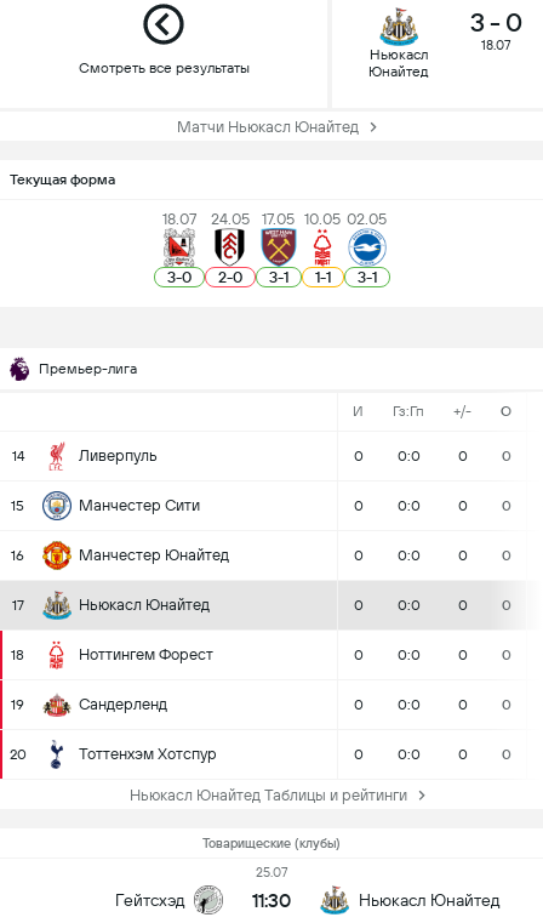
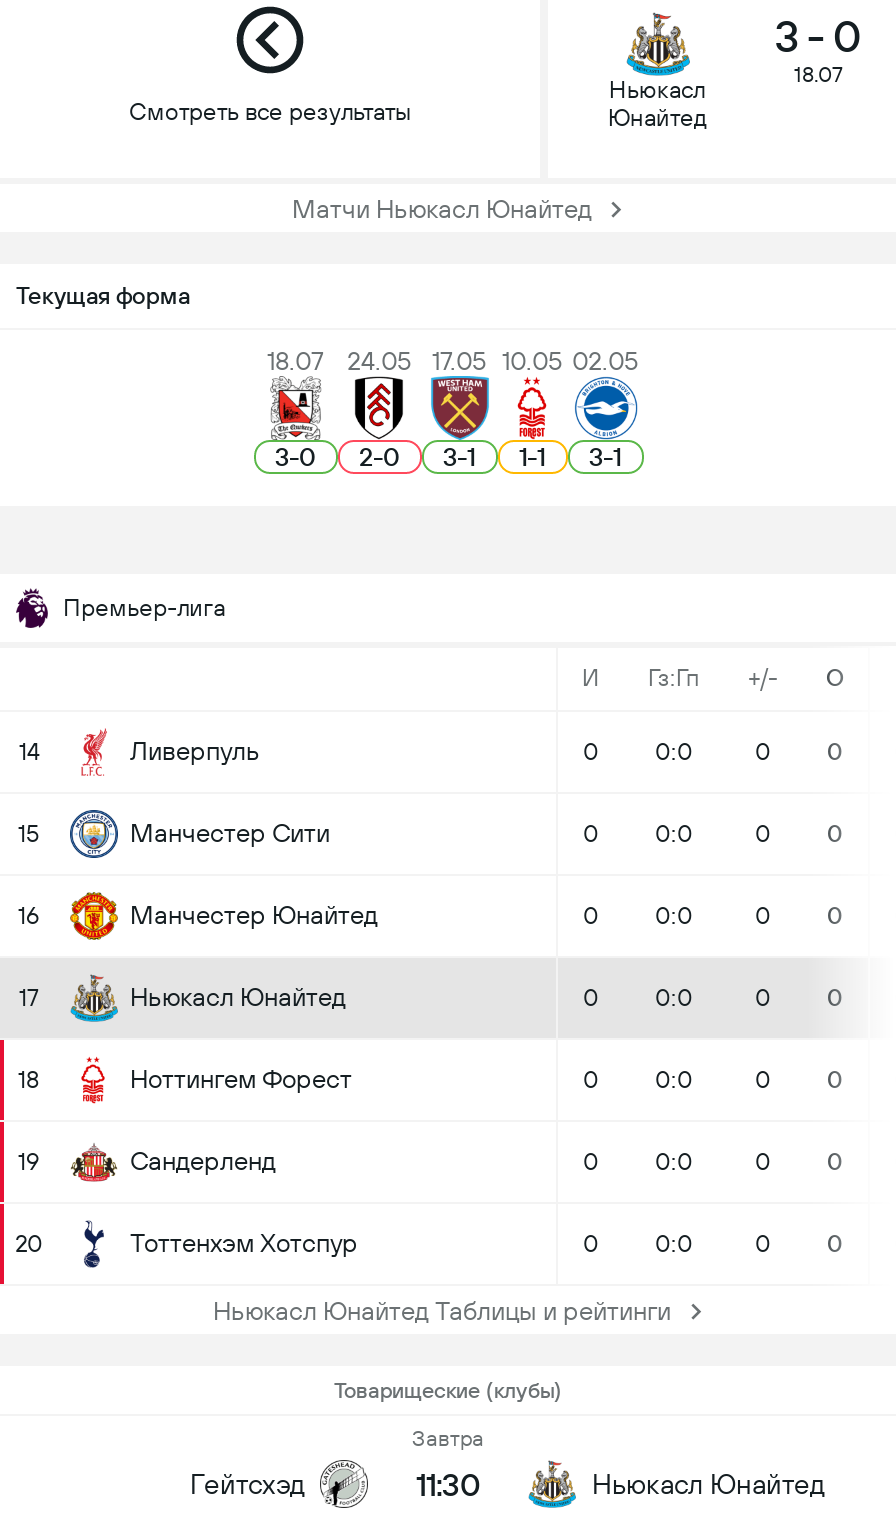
[256,864,287,880] 25.07 -> [412,1425,484,1451] Завтра

